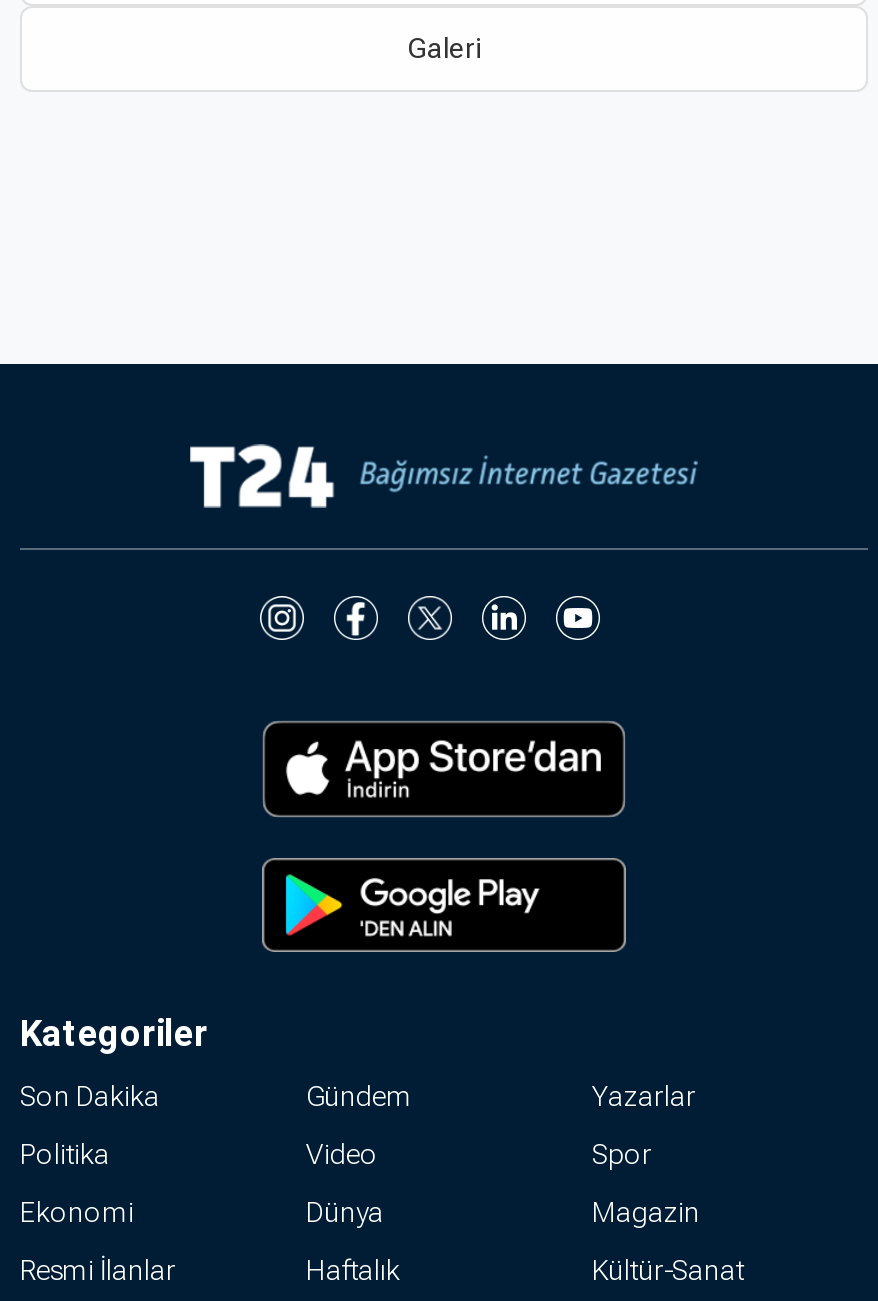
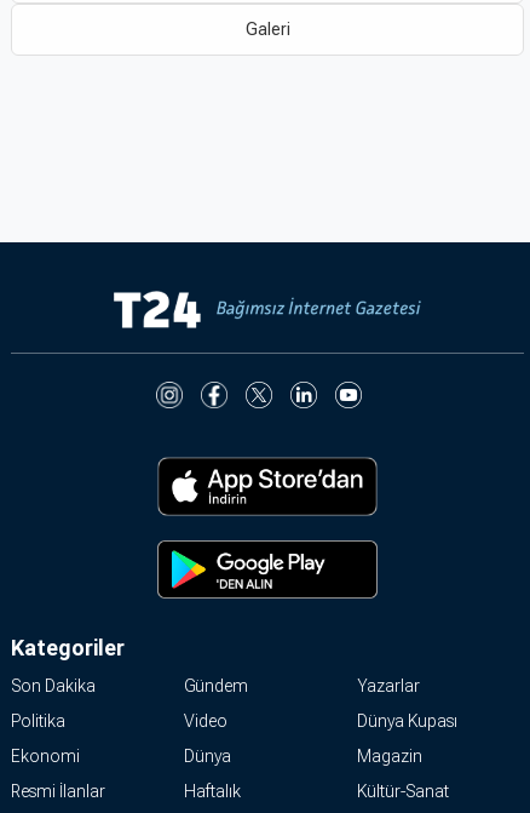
[592,1139,652,1171] Spor -> [357,711,457,730] Dünya Kupası

